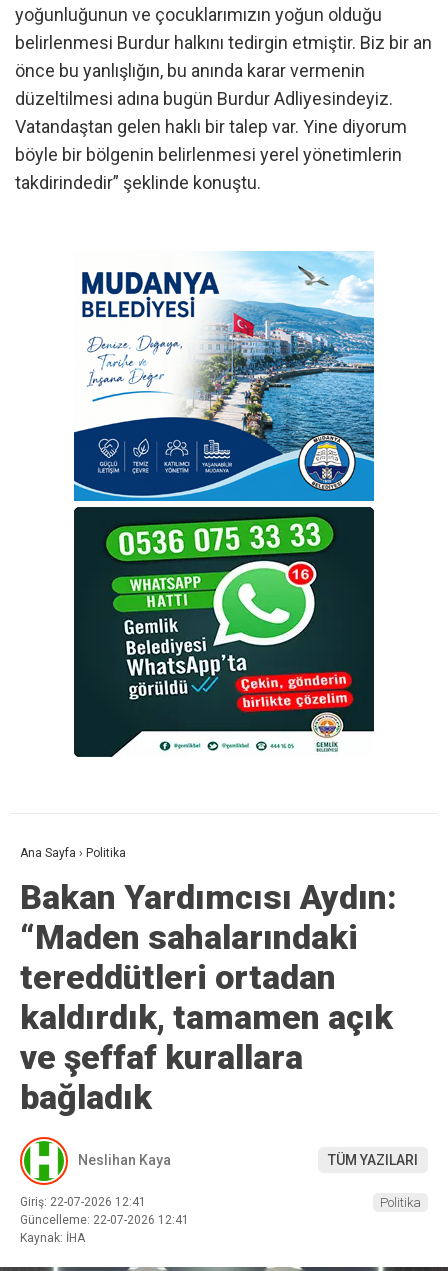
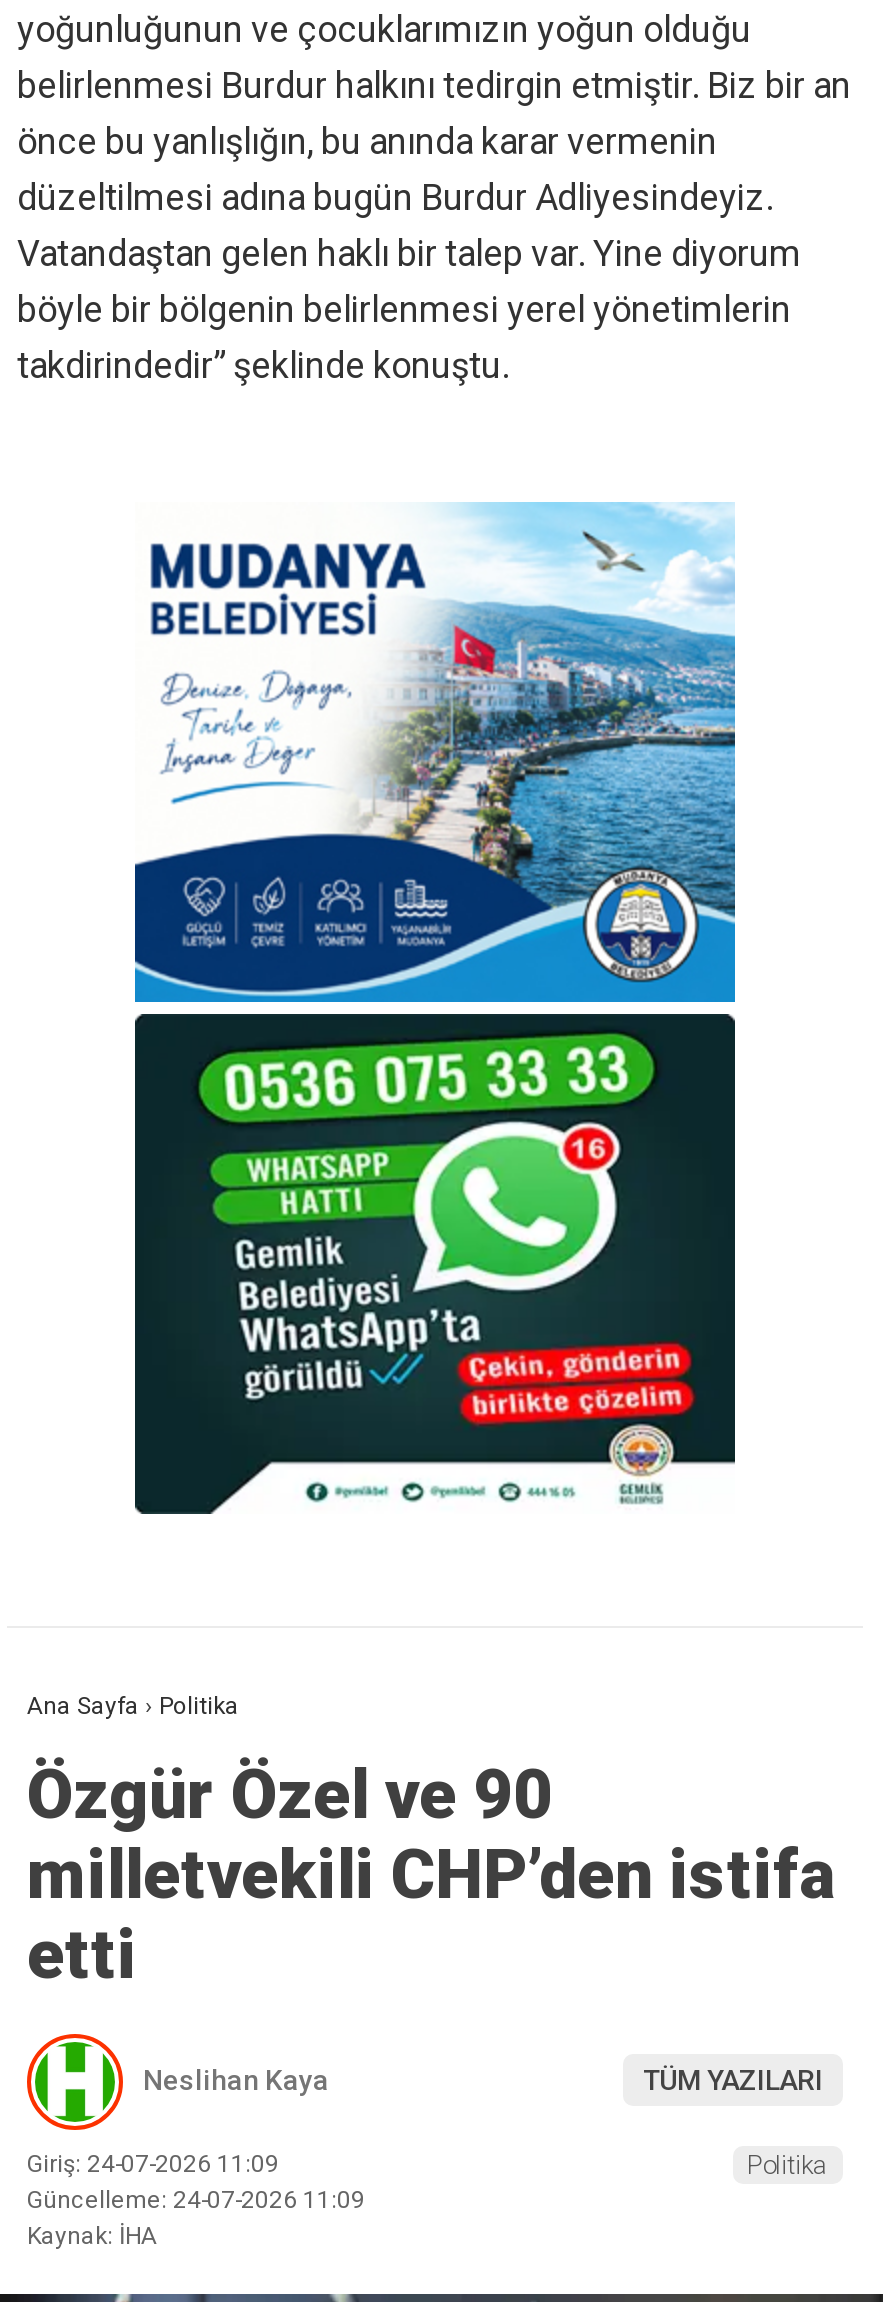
[20,877,397,1117] Bakan Yardımcısı Aydın: | “Maden sahalarındaki | tereddütleri ortadan | kaldırdık, tamamen açık | ve şeffaf kurallara | bağladık -> [27,1754,835,1994] Özgür Özel ve 90 | milletvekili CHP’den istifa | etti
[20,1195,146,1209] Giriş: 22-07-2026 12:41 -> [27,2150,279,2178] Giriş: 24-07-2026 11:09
[20,1213,189,1227] Güncelleme: 22-07-2026 12:41 -> [27,2186,365,2214] Güncelleme: 24-07-2026 11:09

